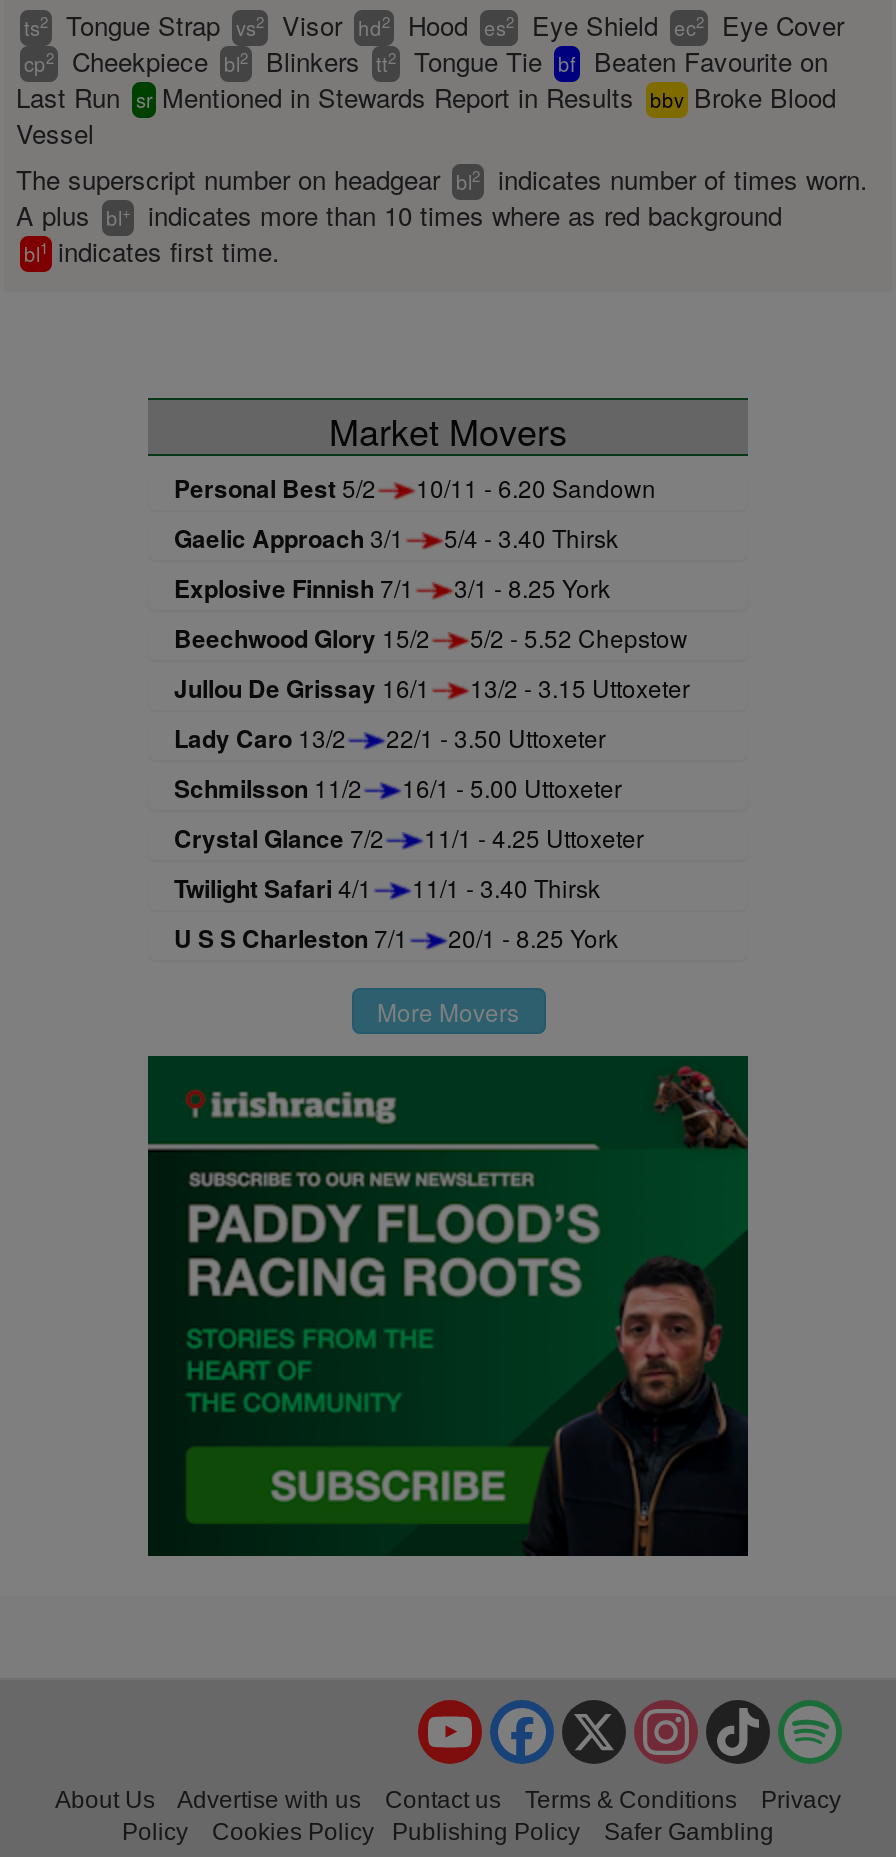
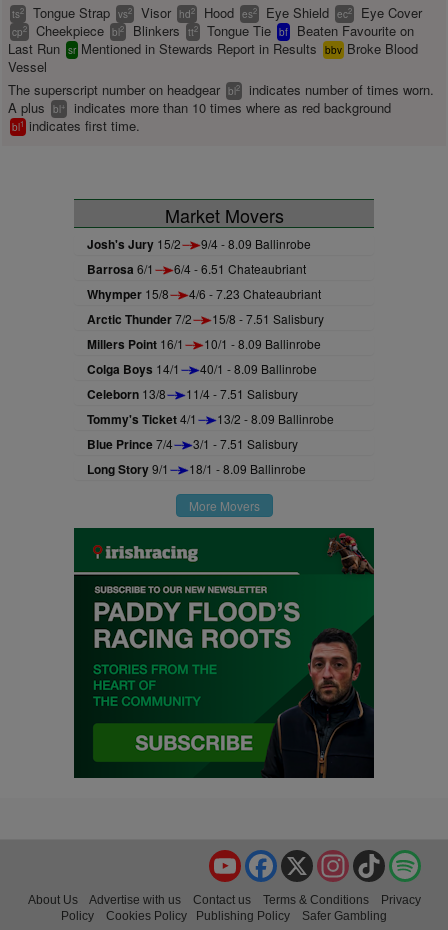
[174,470,690,956] Personal Best 5/2 | 10/11 - 6.20 Sandown | Gaelic Approach 3/1 | 5/4 - 3.40 Thirsk | Explosive Finnish 7/1 | 3/1 - 8.25 York | Beechwood Glory 15/2 | 5/2 - 5.52 Chepstow | Jullou De Grissay 16/1 | 13/2 - 3.15 Uttoxeter | Lady Caro 13/2 | 22/1 - 3.50 Uttoxeter | Schmilsson 11/2 | 16/1 - 5.00 Uttoxeter | Crystal Glance 7/2 | 11/1 - 4.25 Uttoxeter | Twilight Safari 4/1 | 11/1 - 3.40 Thirsk | U S S Charleston 7/1 | 20/1 - 8.25 York -> [87,235,334,478] Josh's Jury 15/2 | 9/4 - 8.09 Ballinrobe | Barrosa 6/1 | 6/4 - 6.51 Chateaubriant | Whymper 15/8 | 4/6 - 7.23 Chateaubriant | Arctic Thunder 7/2 | 15/8 - 7.51 Salisbury | Millers Point 16/1 | 10/1 - 8.09 Ballinrobe | Colga Boys 14/1 | 40/1 - 8.09 Ballinrobe | Celeborn 13/8 | 11/4 - 7.51 Salisbury | Tommy's Ticket 4/1 | 13/2 - 8.09 Ballinrobe | Blue Prince 7/4 | 3/1 - 7.51 Salisbury | Long Story 9/1 | 18/1 - 8.09 Ballinrobe

